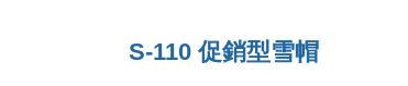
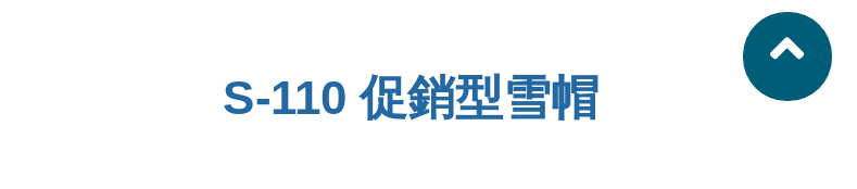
none -> [741,10,834,103] [image]

